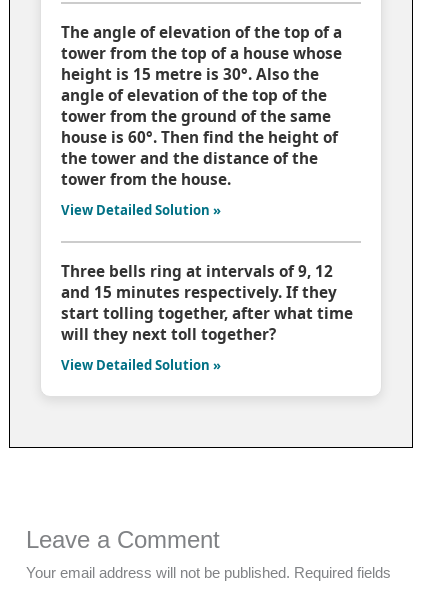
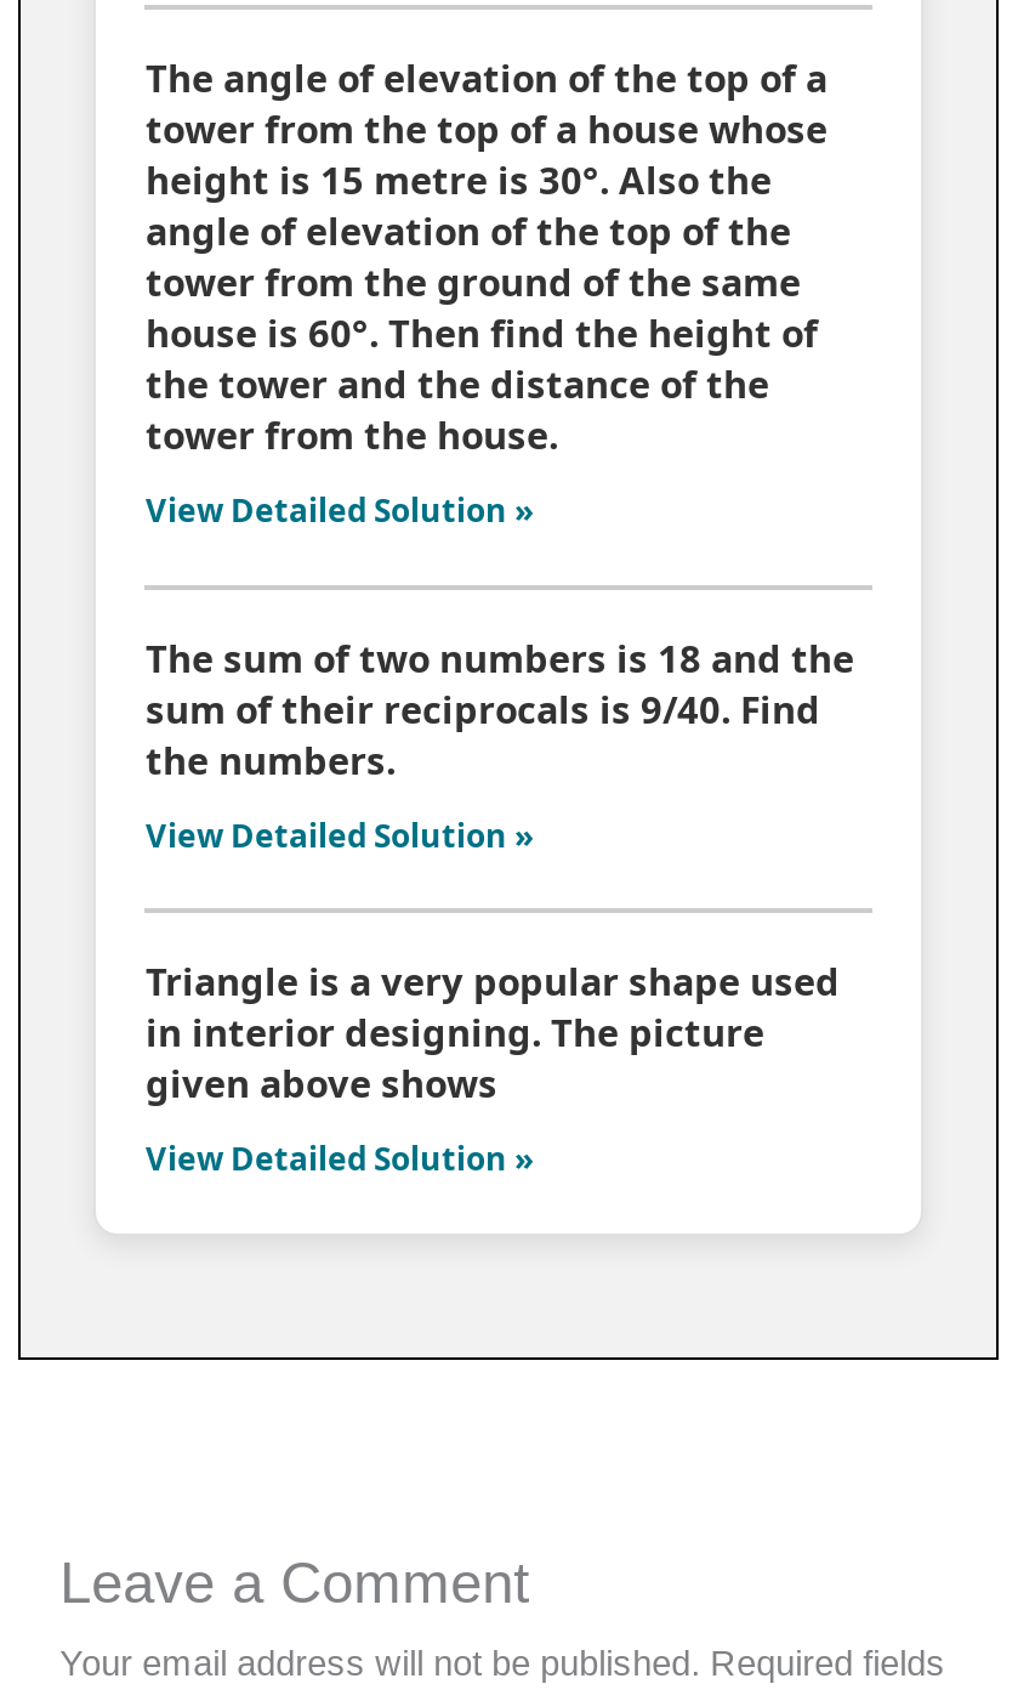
[61,261,353,344] Three bells ring at intervals of 9, 12 | and 15 minutes respectively. If they | start tolling together, after what time | will they next toll together? -> [146,633,854,1108] The sum of two numbers is 18 and the | sum of their reciprocals is 9/40. Find | the numbers. | View Detailed Solution » | Triangle is a very popular shape used | in interior designing. The picture | given above shows

